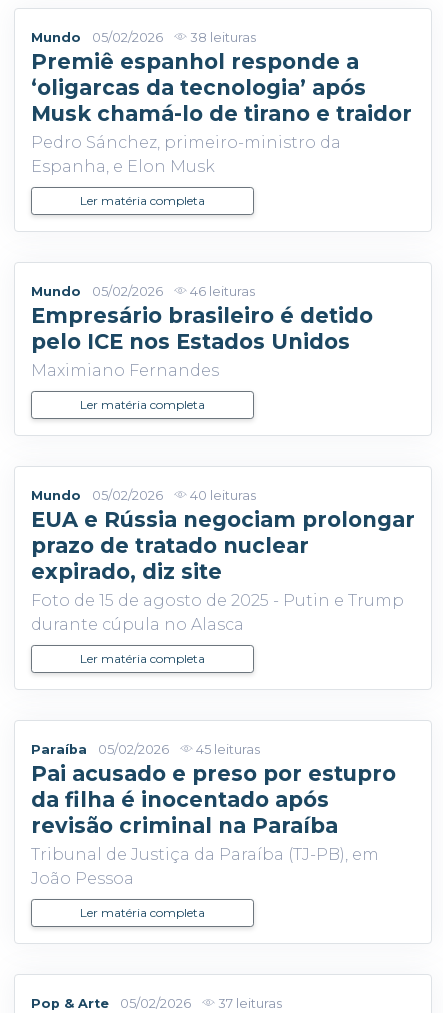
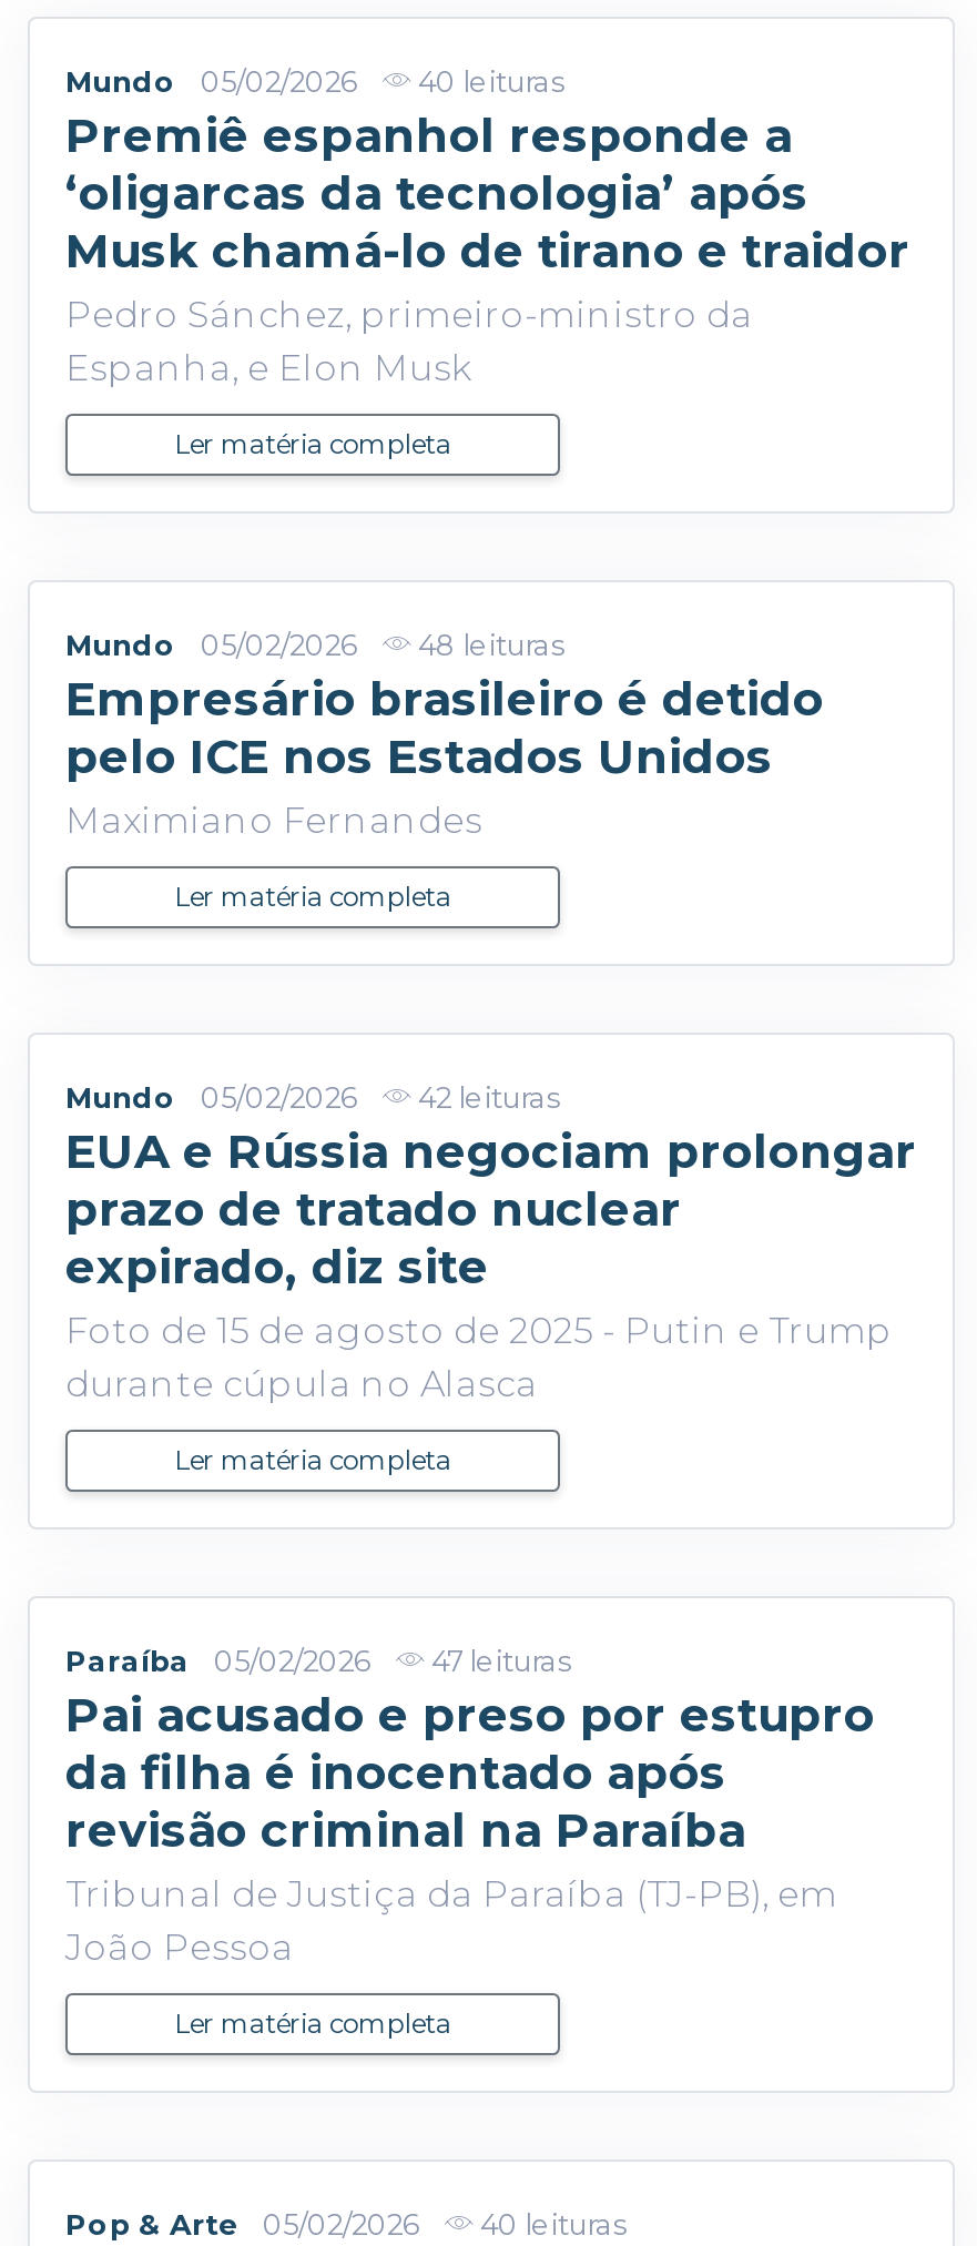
[31,30,256,45] Mundo 05/02/2026 38 leituras -> [65,65,564,99] Mundo 05/02/2026 40 leituras
[31,284,255,299] Mundo 05/02/2026 46 leituras -> [65,629,564,662] Mundo 05/02/2026 48 leituras
[31,488,256,503] Mundo 05/02/2026 40 leituras -> [65,1081,560,1115] Mundo 05/02/2026 42 leituras
[31,742,260,757] Paraíba 05/02/2026 45 leituras -> [65,1645,571,1678] Paraíba 05/02/2026 47 leituras
[31,996,282,1011] Pop & Arte 05/02/2026 37 leituras -> [65,2208,627,2242] Pop & Arte 05/02/2026 40 leituras

